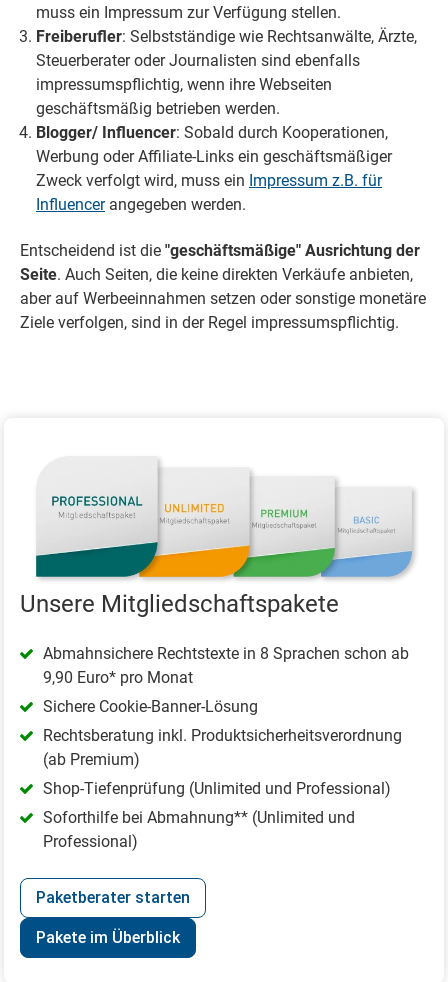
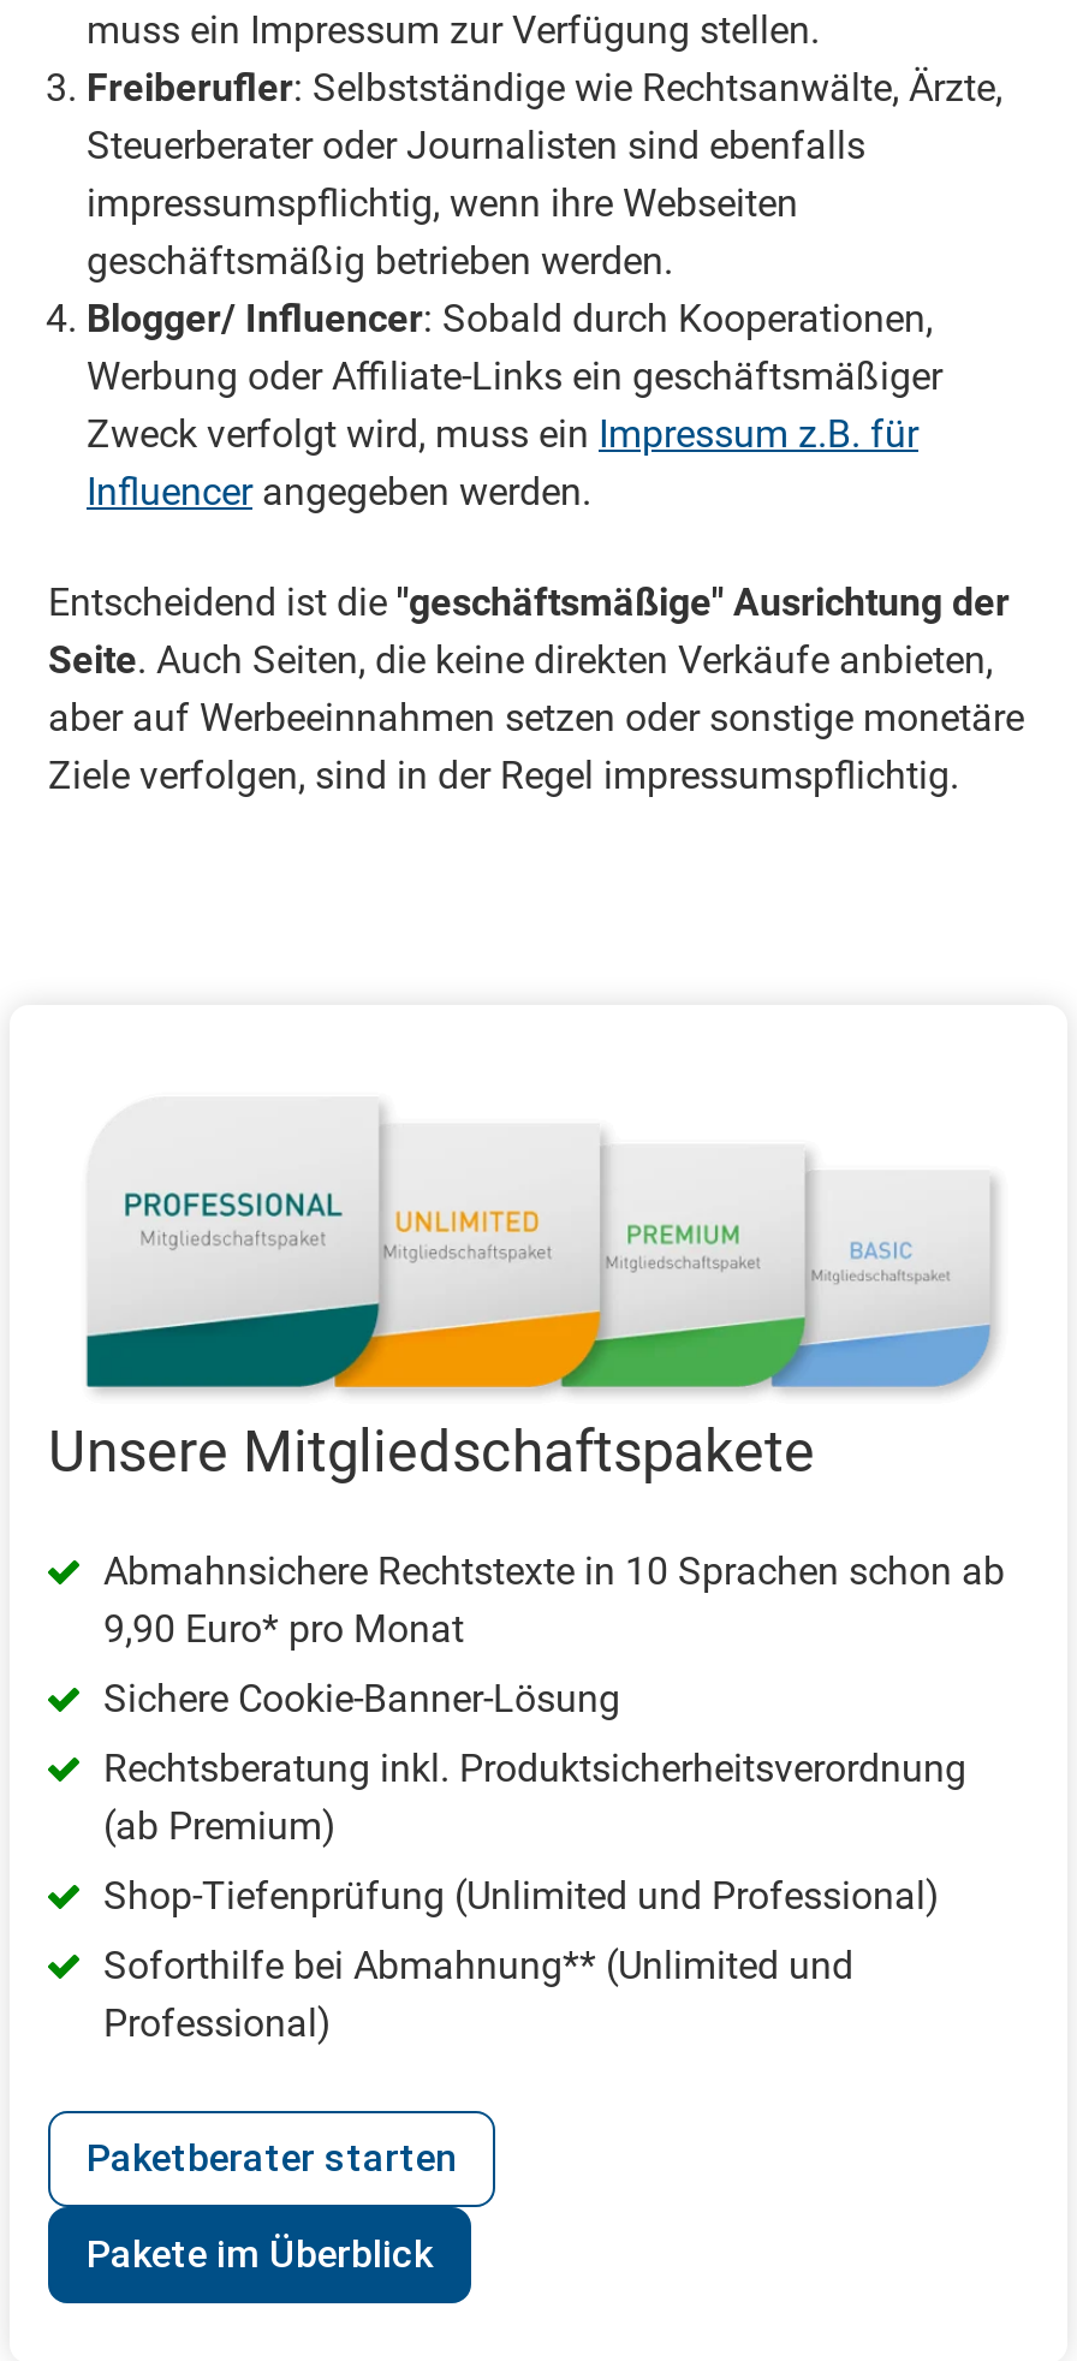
[43,644,409,663] Abmahnsichere Rechtstexte in 8 Sprachen schon ab -> [103,1549,1005,1594] Abmahnsichere Rechtstexte in 10 Sprachen schon ab

